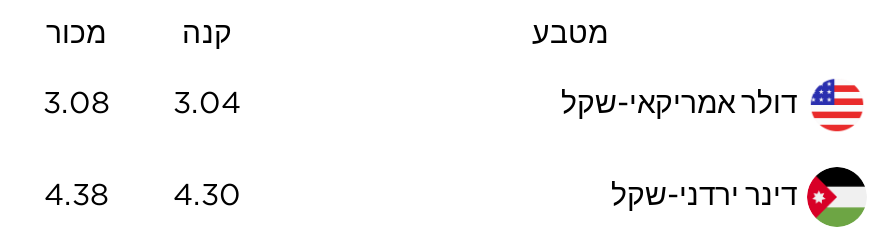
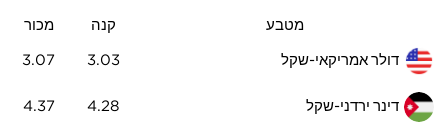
[43,84,109,128] 3.08 -> [22,50,55,72] 3.07
[173,84,241,128] 3.04 -> [86,50,119,72] 3.03
[44,176,108,220] 4.38 -> [22,96,54,118] 4.37
[173,176,241,220] 4.30 -> [87,96,119,118] 4.28

